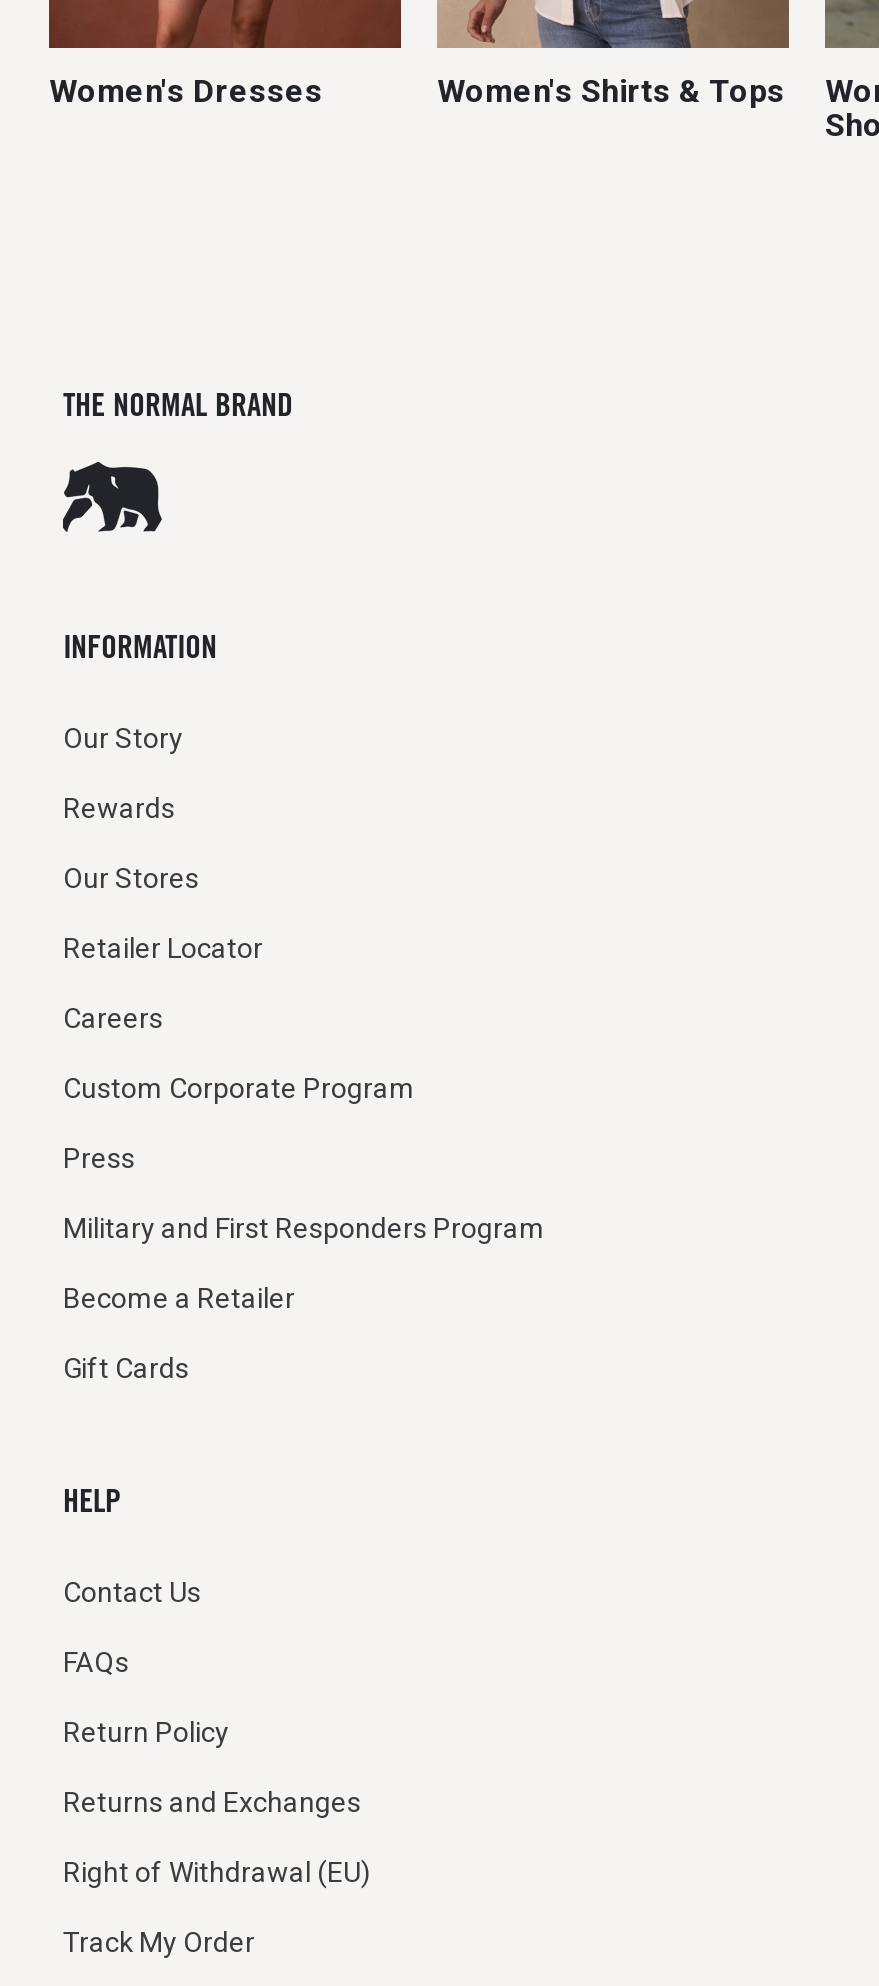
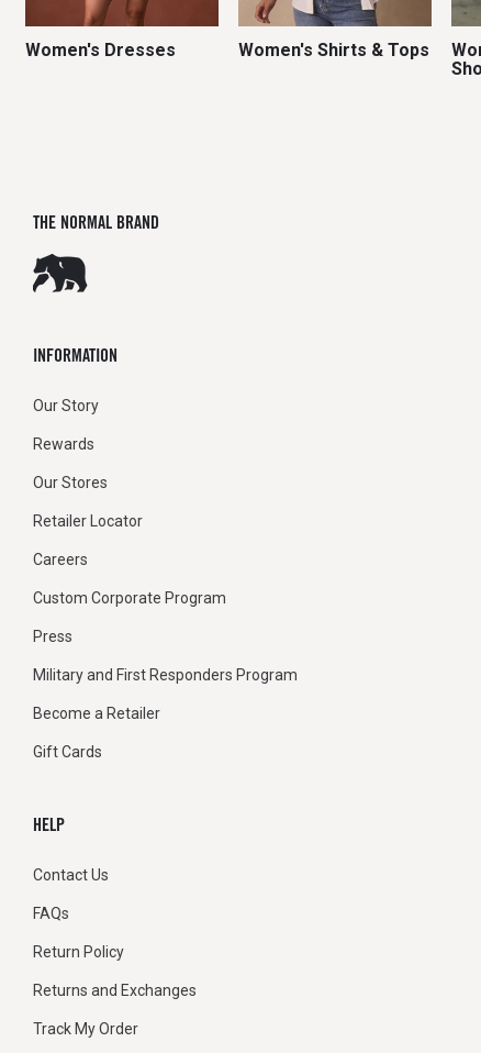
[63,1856,371,1888] Right of Withdrawal (EU) -> none

